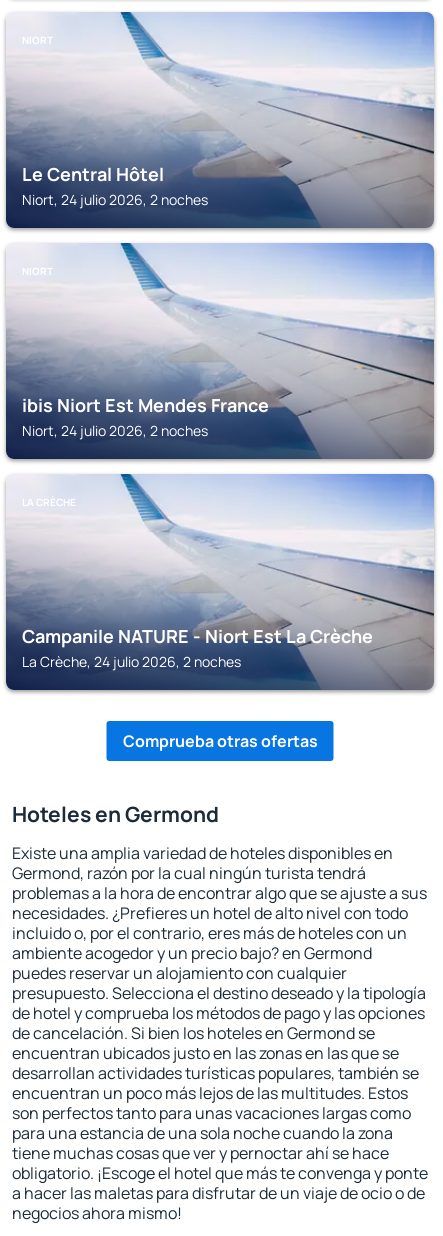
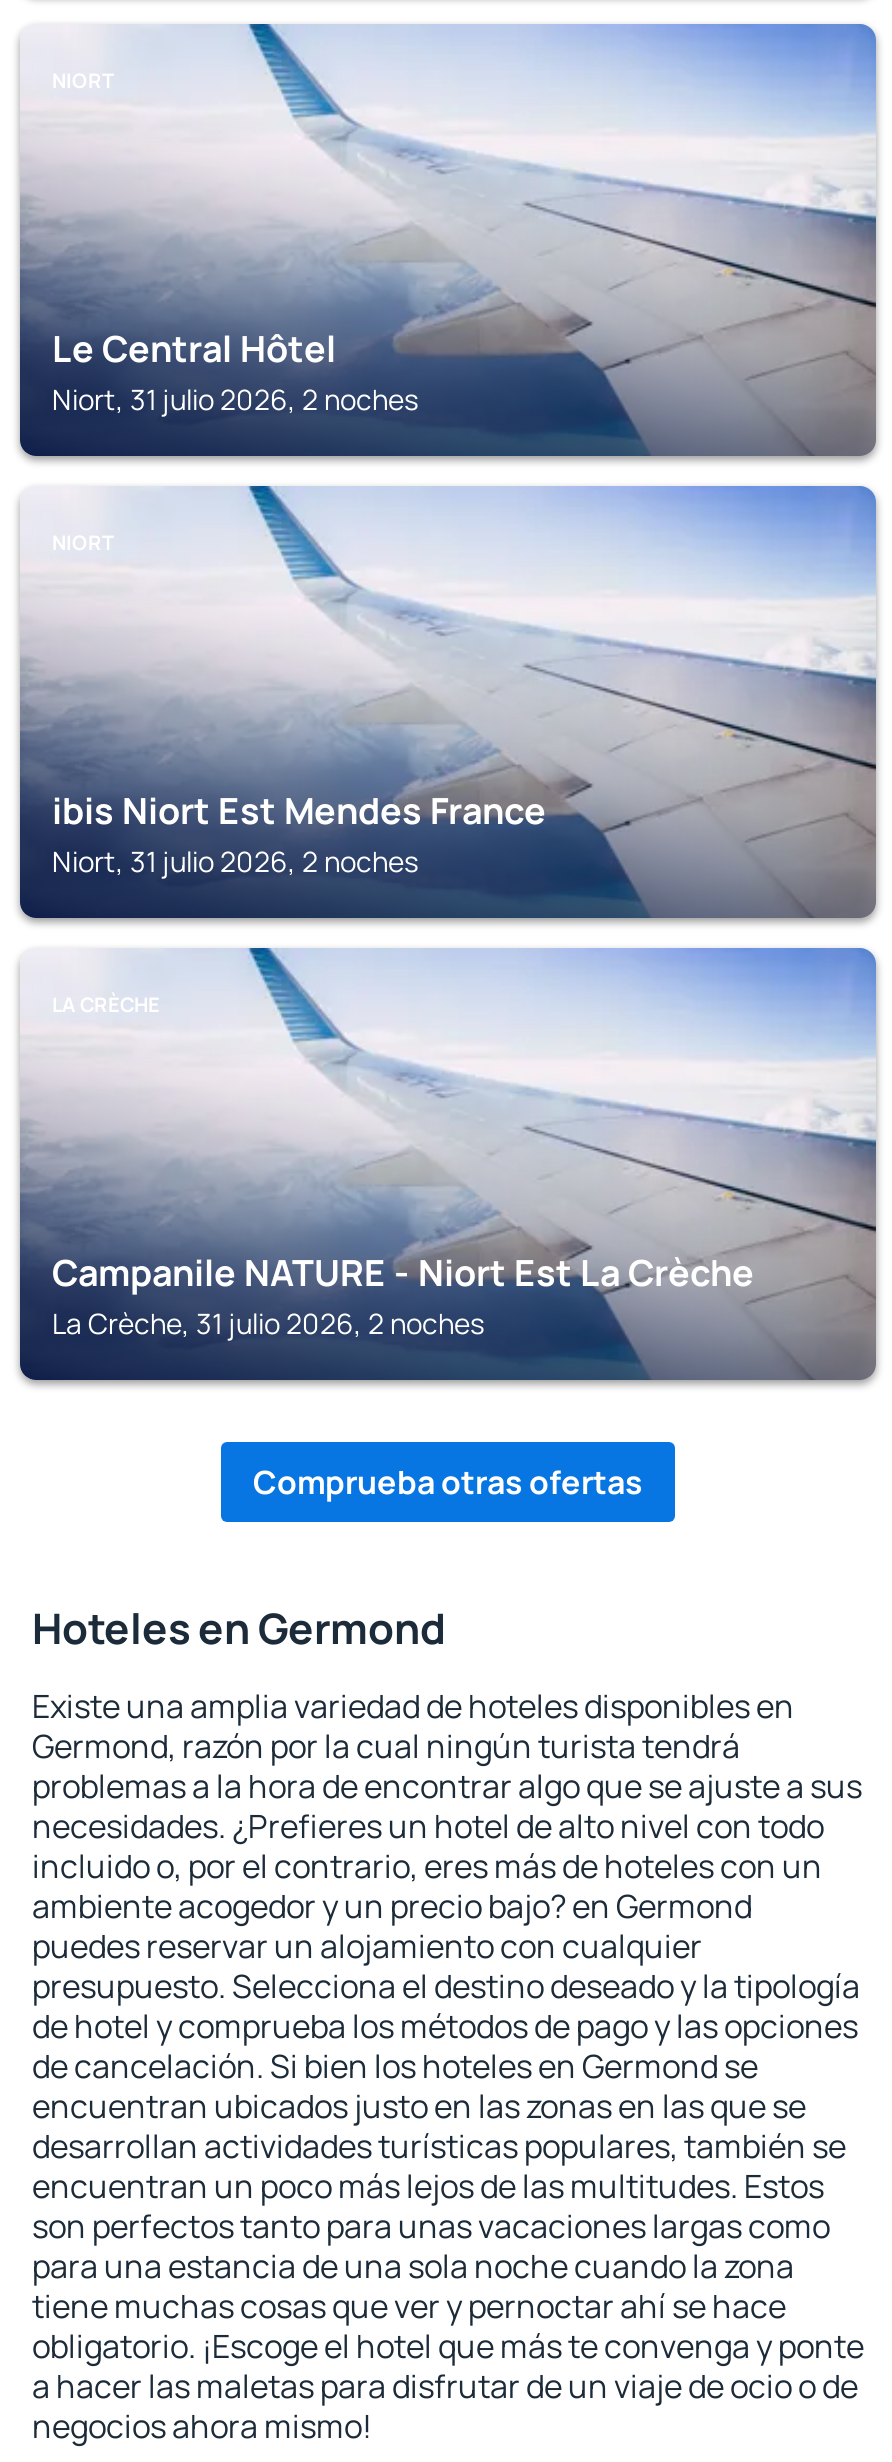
[22,190,208,209] Niort, 24 julio 2026, 2 noches -> [52,380,418,418] Niort, 31 julio 2026, 2 noches
[22,421,208,440] Niort, 24 julio 2026, 2 noches -> [52,842,418,880] Niort, 31 julio 2026, 2 noches
[22,652,241,671] La Crèche, 24 julio 2026, 2 noches -> [52,1304,484,1342] La Crèche, 31 julio 2026, 2 noches

